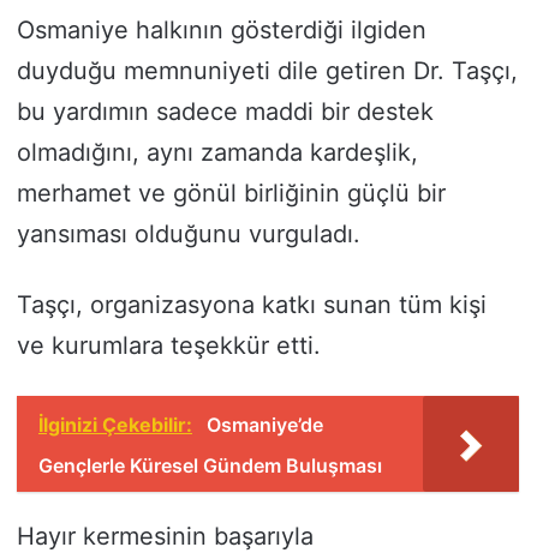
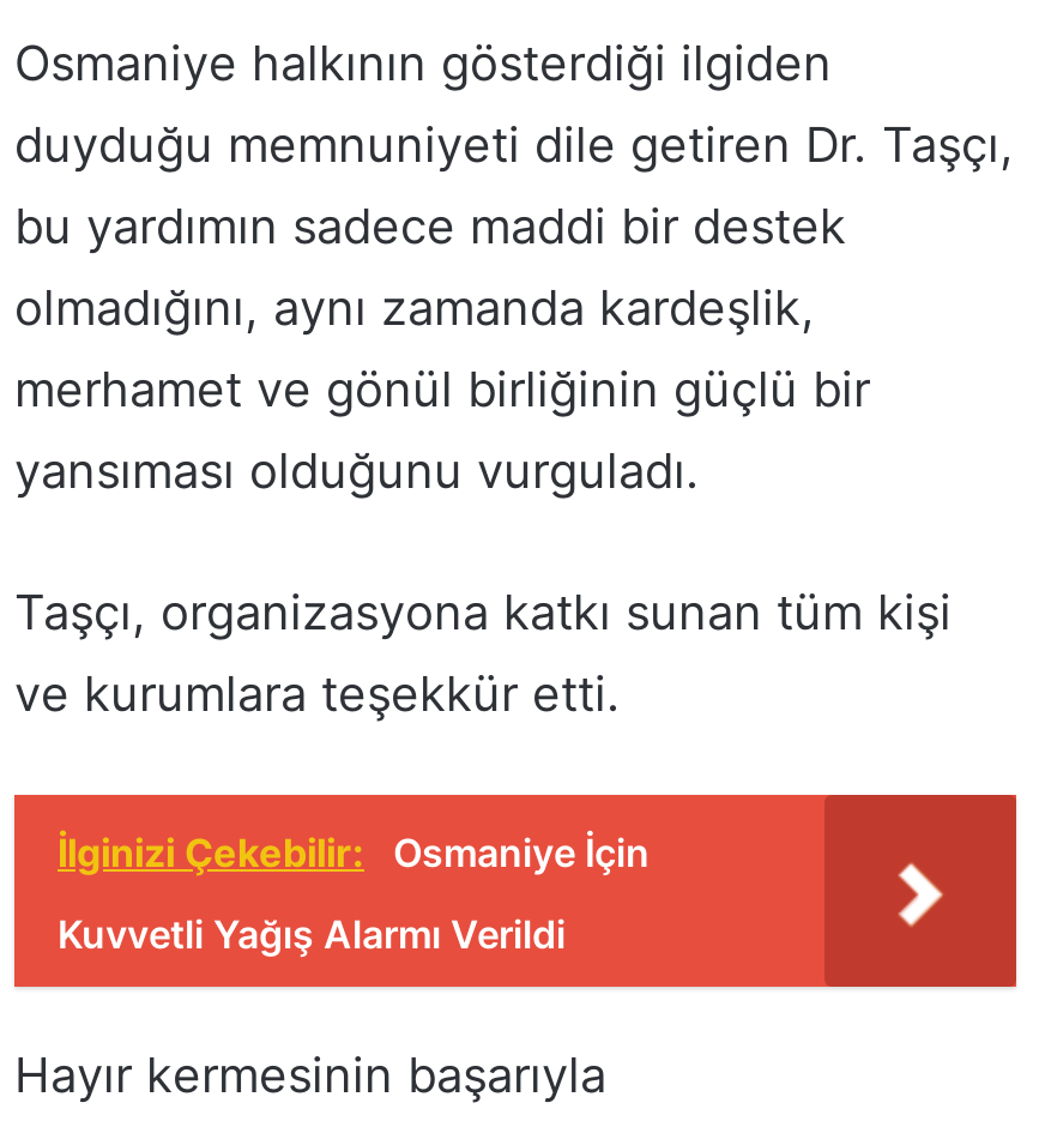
[38,412,323,436] İlginizi Çekebilir: Osmaniye’de -> [58,828,650,875] İlginizi Çekebilir: Osmaniye İçin
[38,453,382,477] Gençlerle Küresel Gündem Buluşması -> [58,909,566,957] Kuvvetli Yağış Alarmı Verildi

